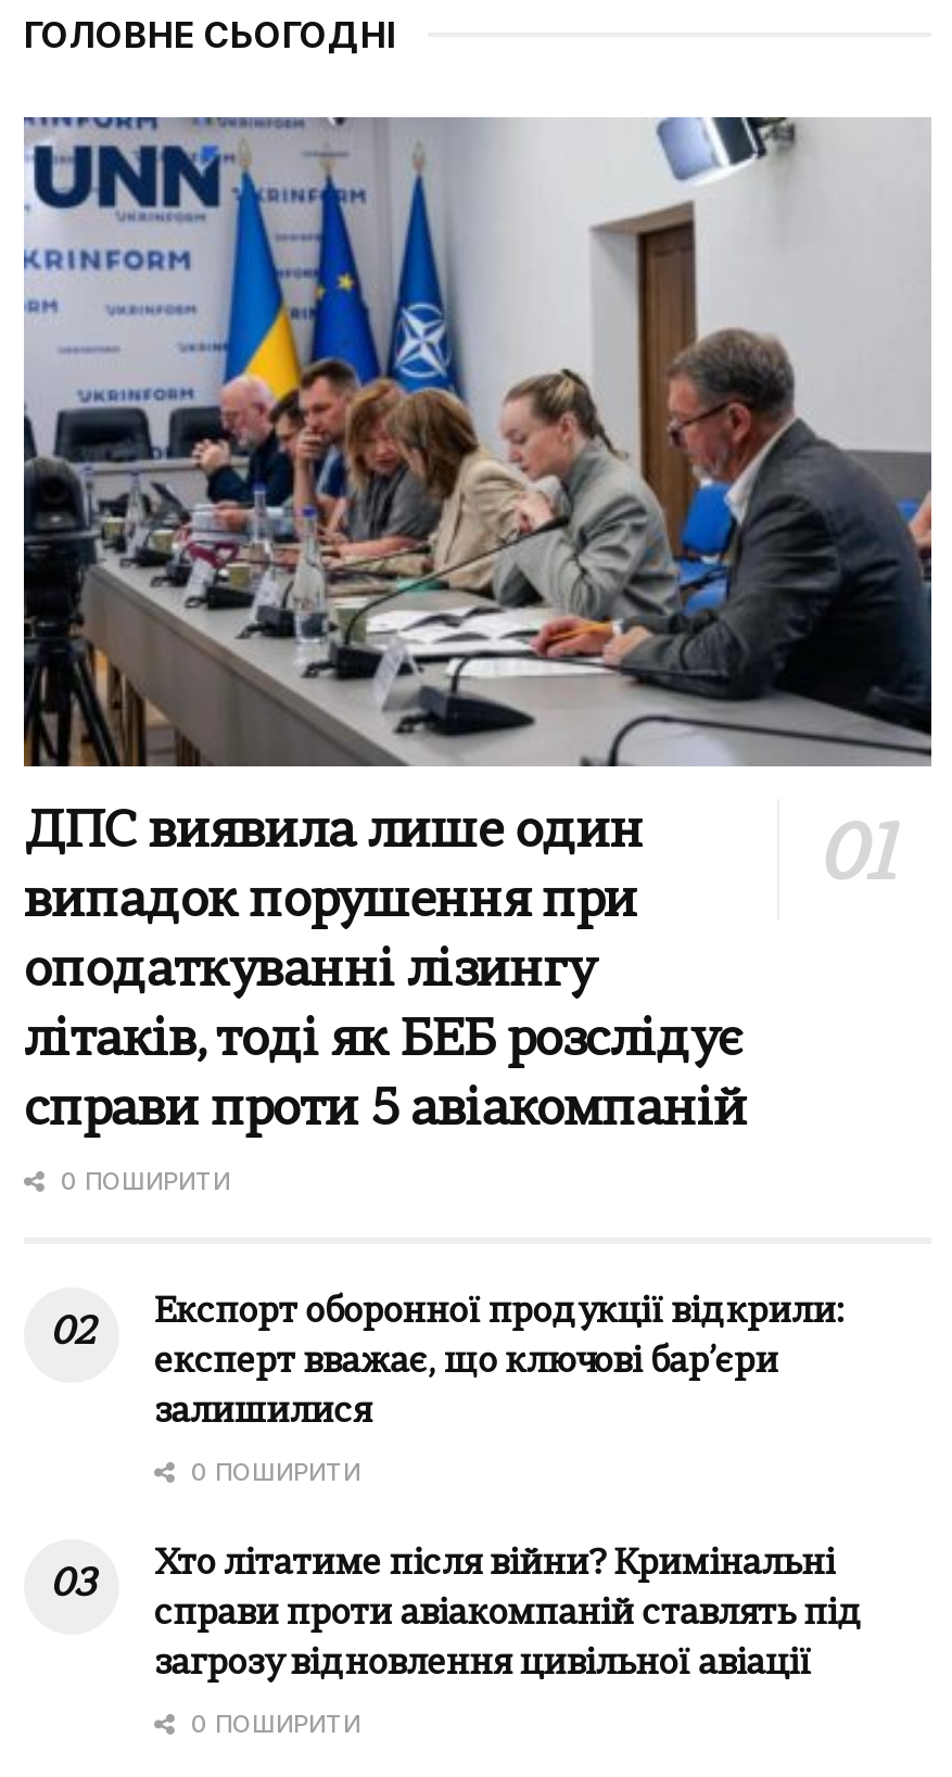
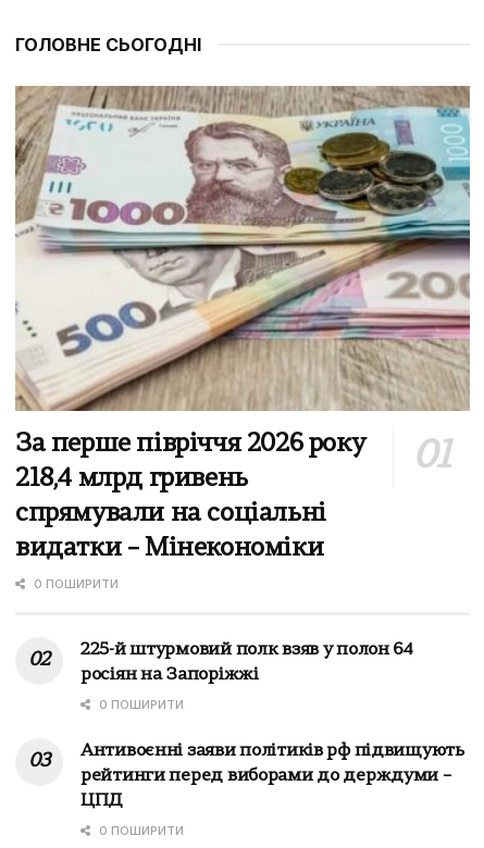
[22,115,934,1137] [image] | ДПС виявила лише один | випадок порушення при | оподаткуванні лізингу | літаків, тоді як БЕБ розслідує | справи проти 5 авіакомпаній -> [14,85,471,562] [image] | За перше півріччя 2026 року | 218,4 млрд гривень | спрямували на соціальні | видатки – Мінекономіки
[154,1295,841,1430] Експорт оборонної продукції відкрили: | експерт вважає, що ключові бар’єри | залишилися -> [80,641,413,684] 225-й штурмовий полк взяв у полон 64 | росіян на Запоріжжі
[154,1547,863,1682] Хто літатиме після війни? Кримінальні | справи проти авіакомпаній ставлять під | загрозу відновлення цивільної авіації -> [80,742,464,810] Антивоєнні заяви політиків рф підвищують | рейтинги перед виборами до держдуми – | ЦПД

